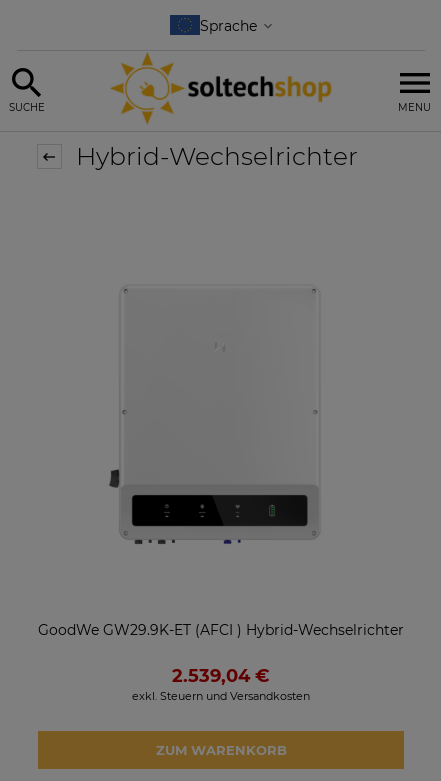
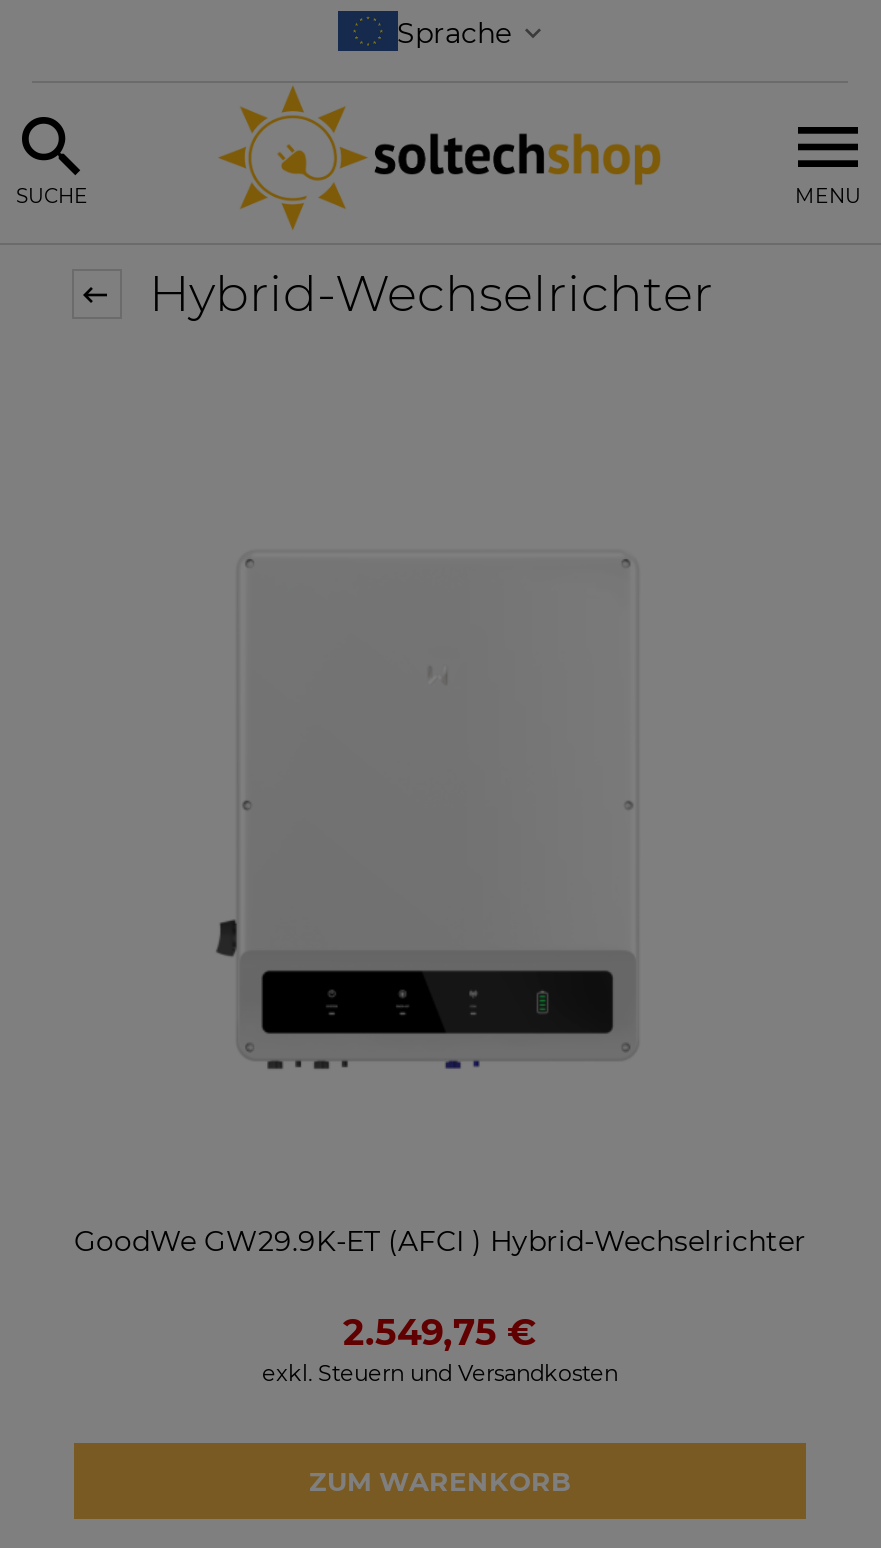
[172,665,270,687] 2.539,04 € -> [343,1310,537,1354] 2.549,75 €

